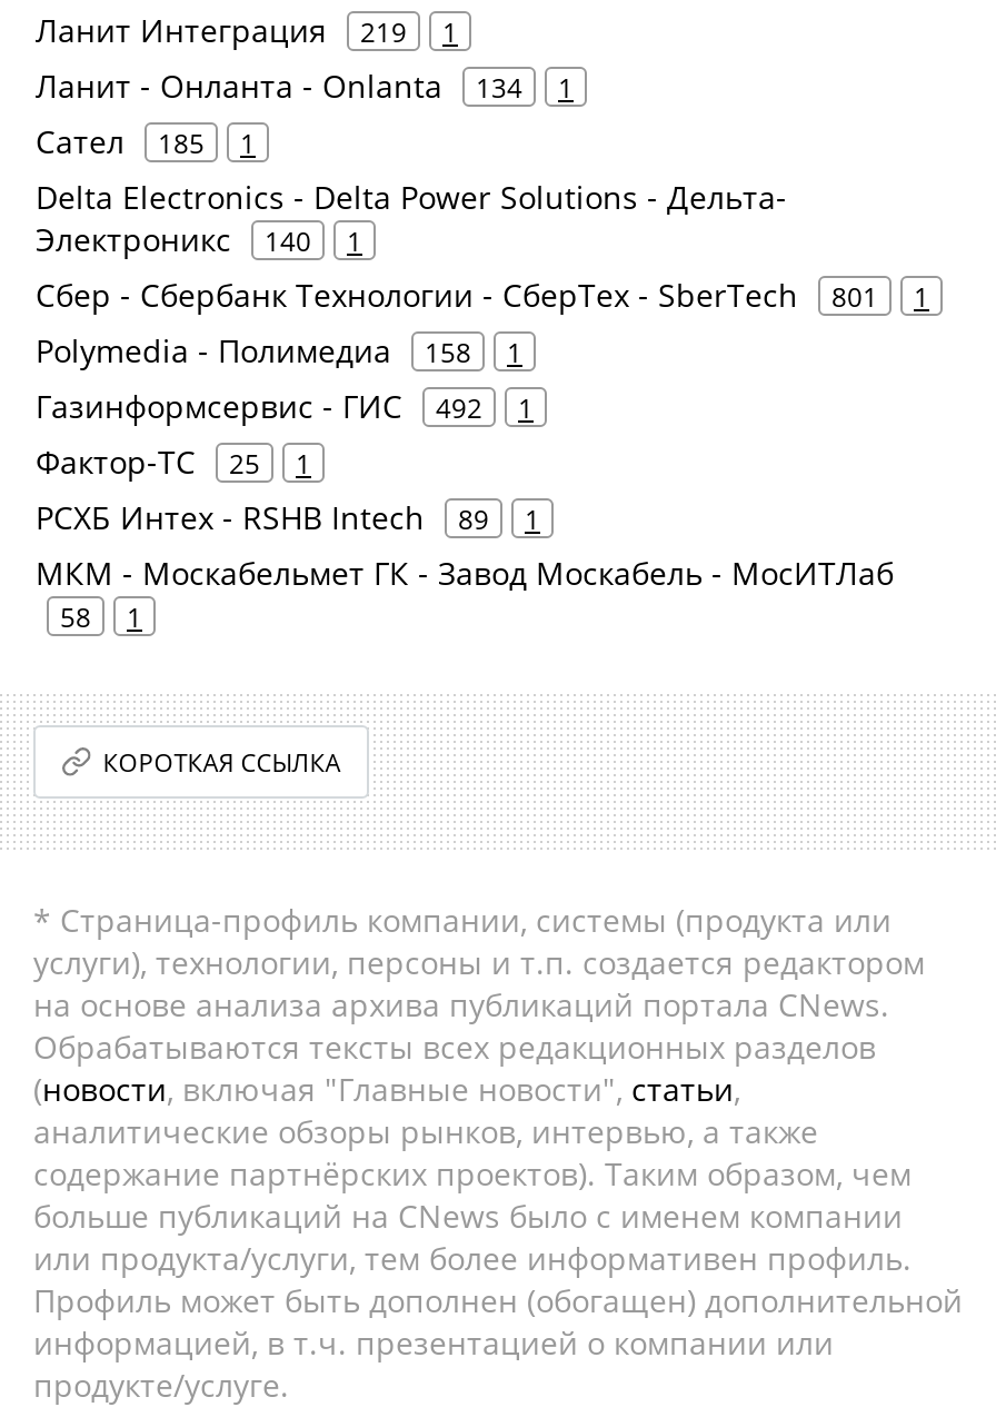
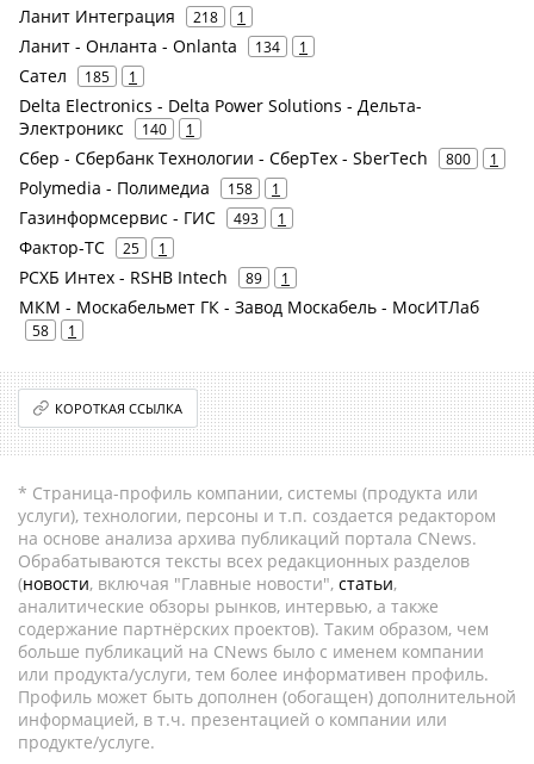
[36,9,458,51] Ланит Интеграция 219 1 -> [19,5,246,27] Ланит Интеграция 218 1
[36,274,929,316] Сбер - Сбербанк Технологии - СберТех - SberTech 801 1 -> [19,147,498,169] Сбер - Сбербанк Технологии - СберТех - SberTech 800 1
[36,385,534,427] Газинформсервис - ГИС 492 1 -> [19,206,286,229] Газинформсервис - ГИС 493 1

